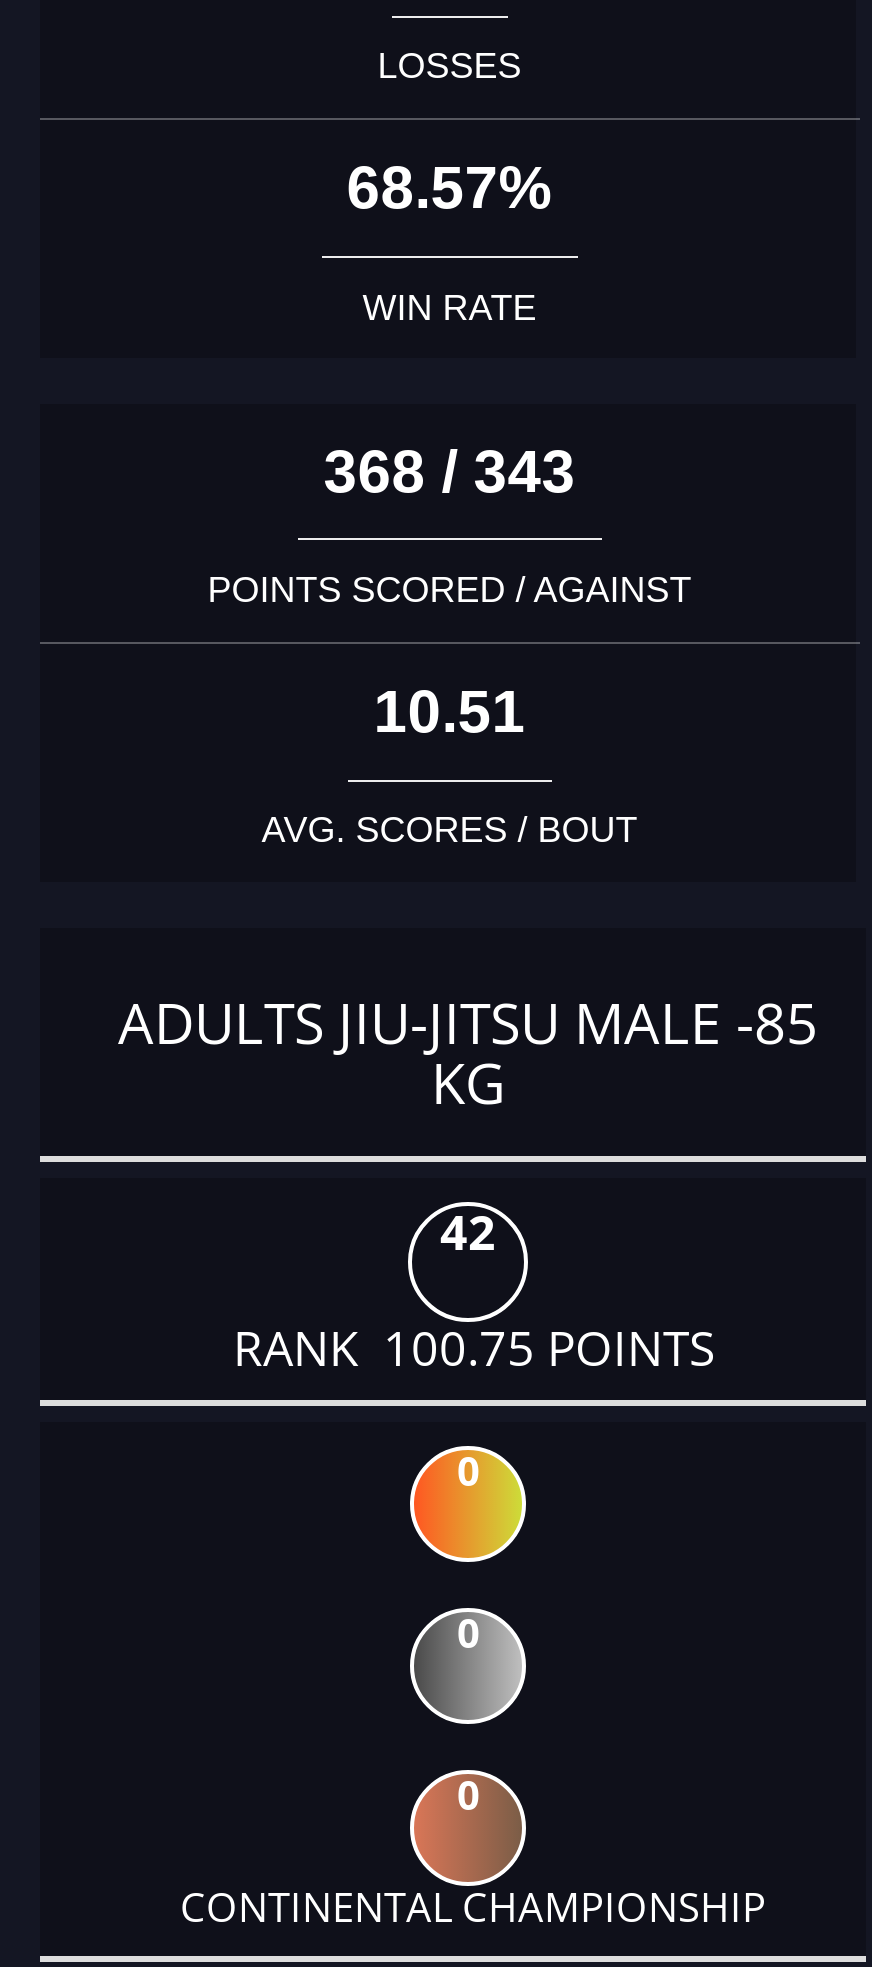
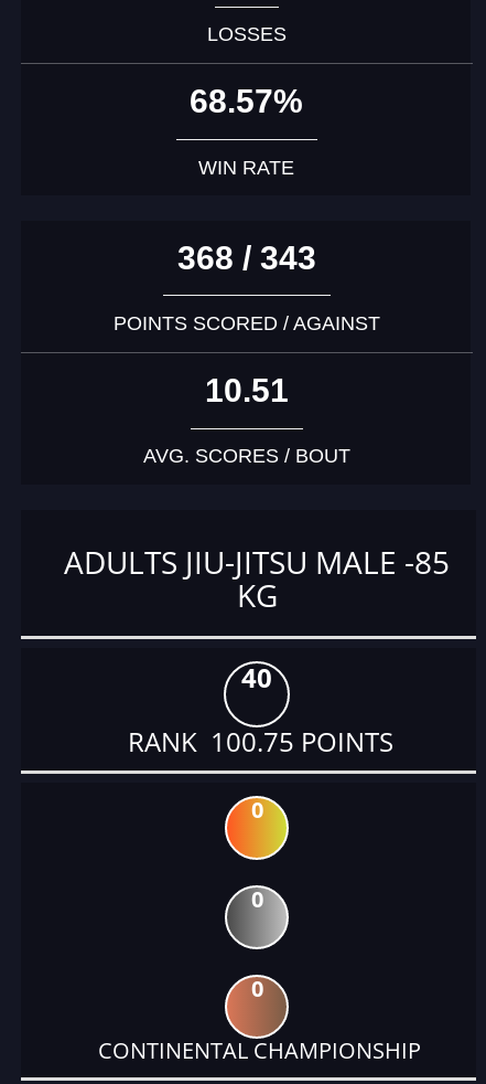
[440,1197,496,1263] 42 -> [241,659,272,695] 40

